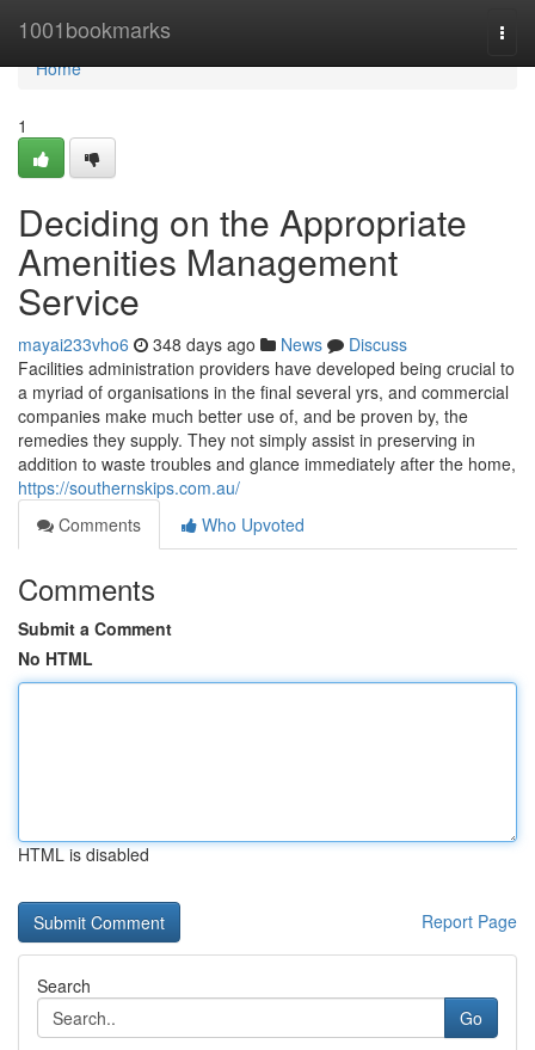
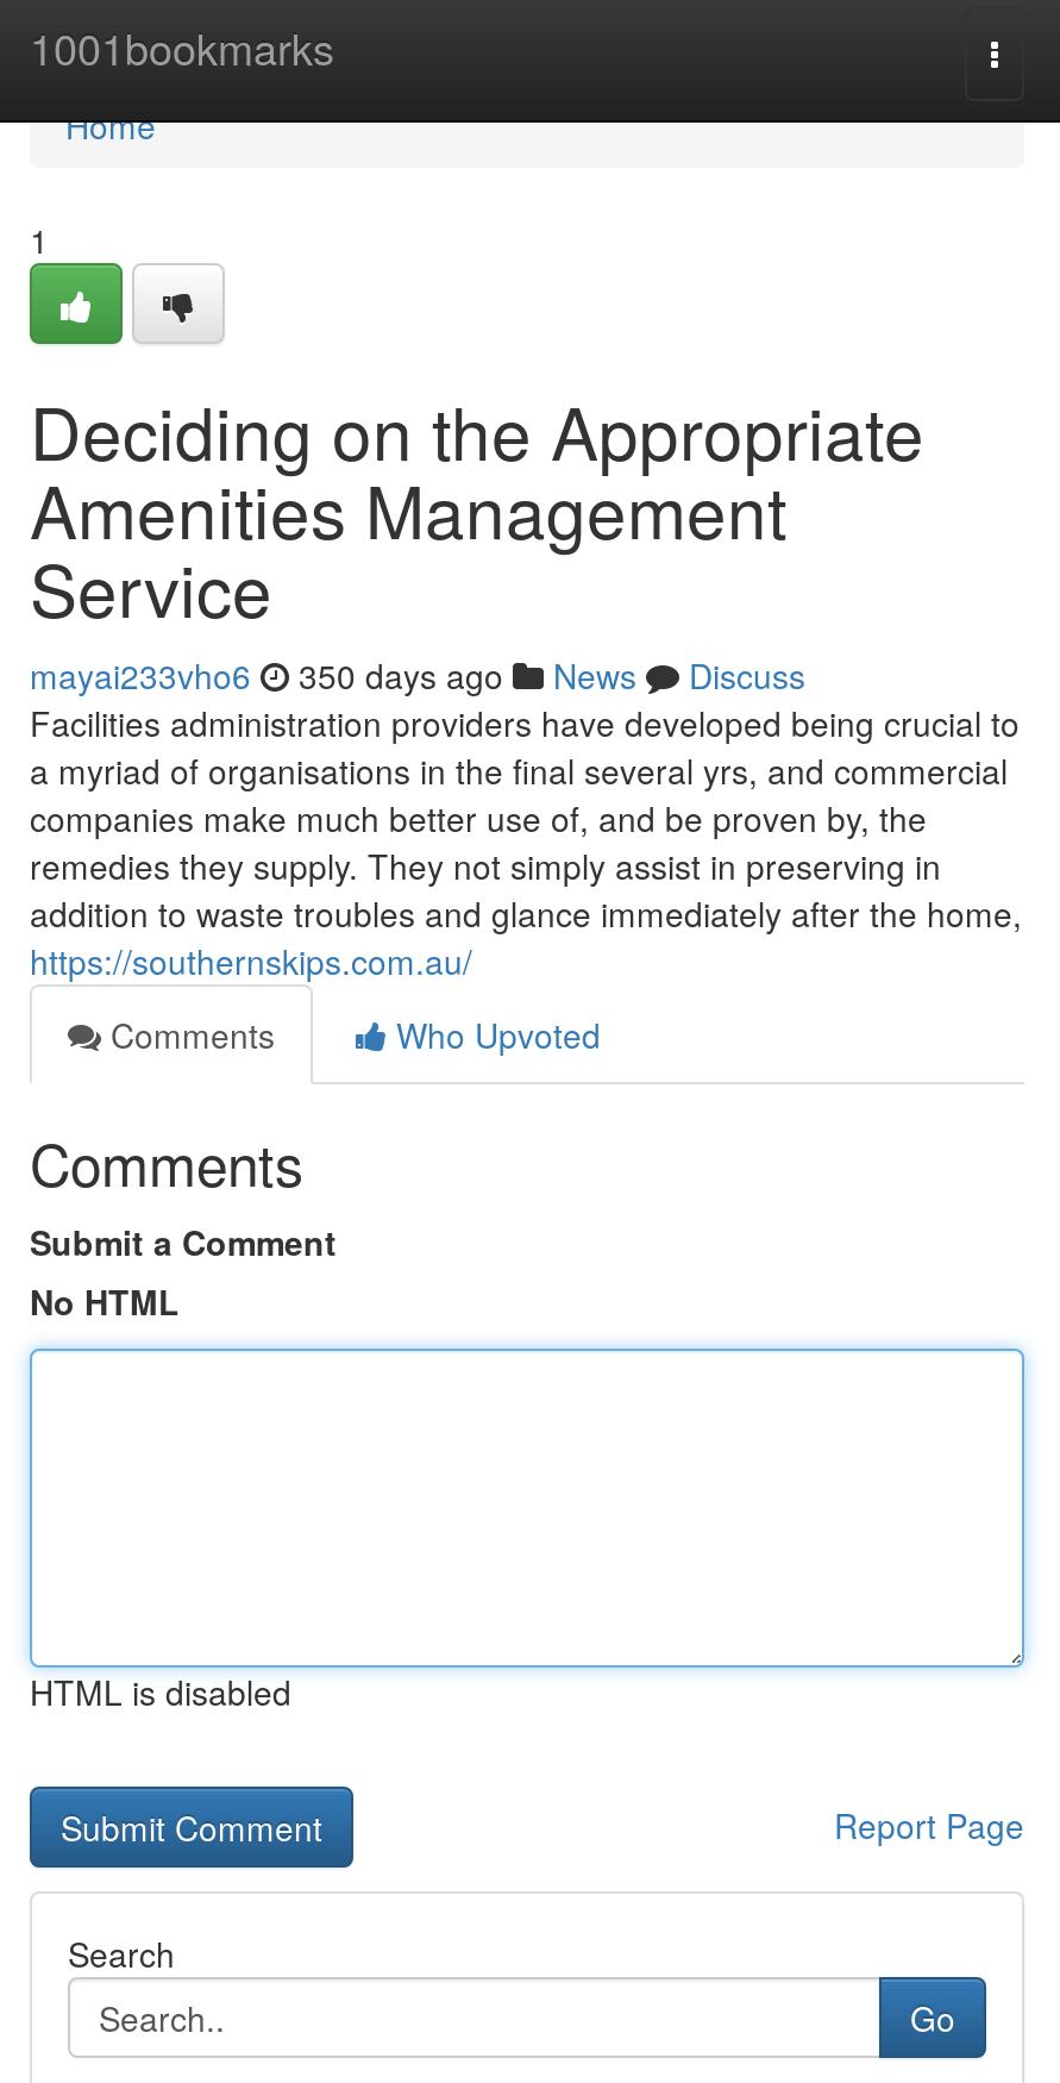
[18,332,407,356] mayai233vho6 348 days ago News Discuss -> [30,651,805,699] mayai233vho6 350 days ago News Discuss

